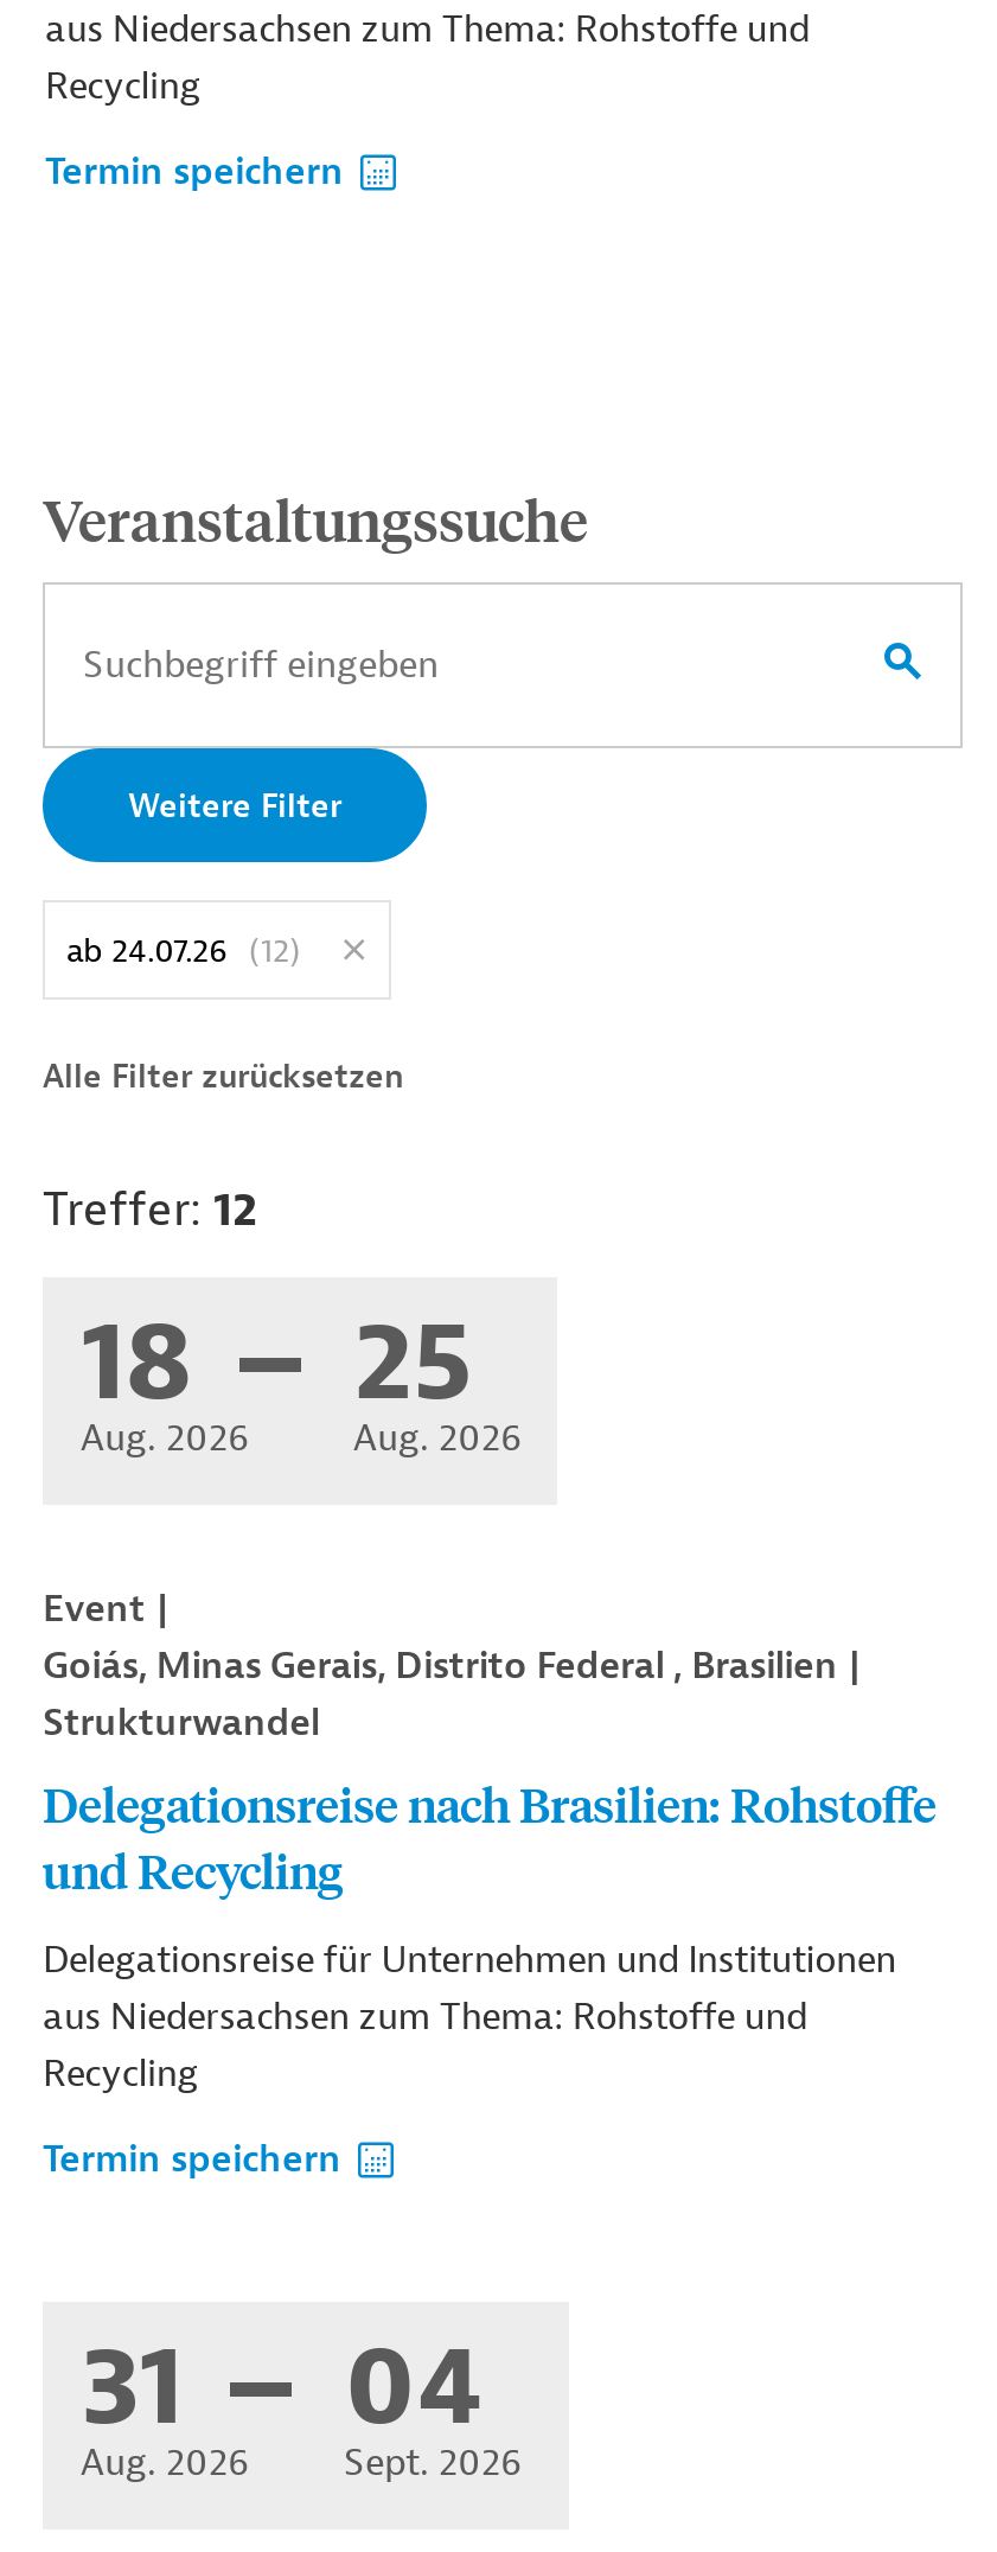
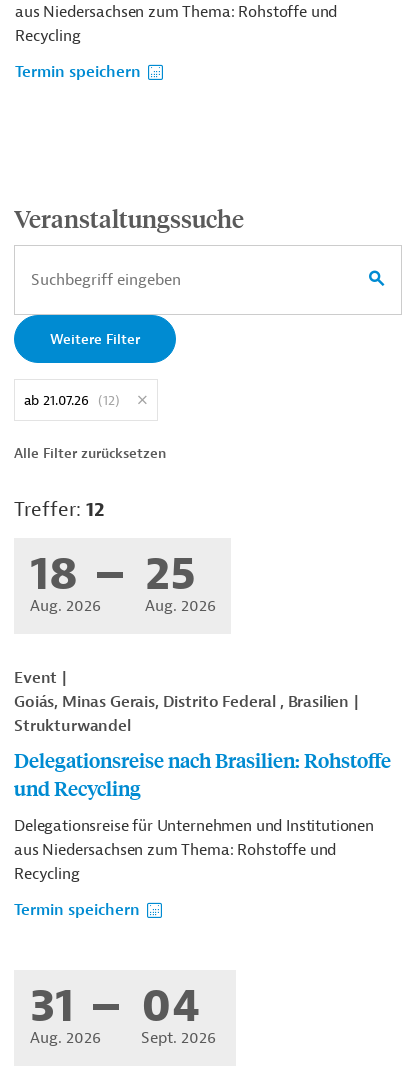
[66,929,301,970] ab 24.07.26 (12) -> [24,391,120,408] ab 21.07.26 (12)

